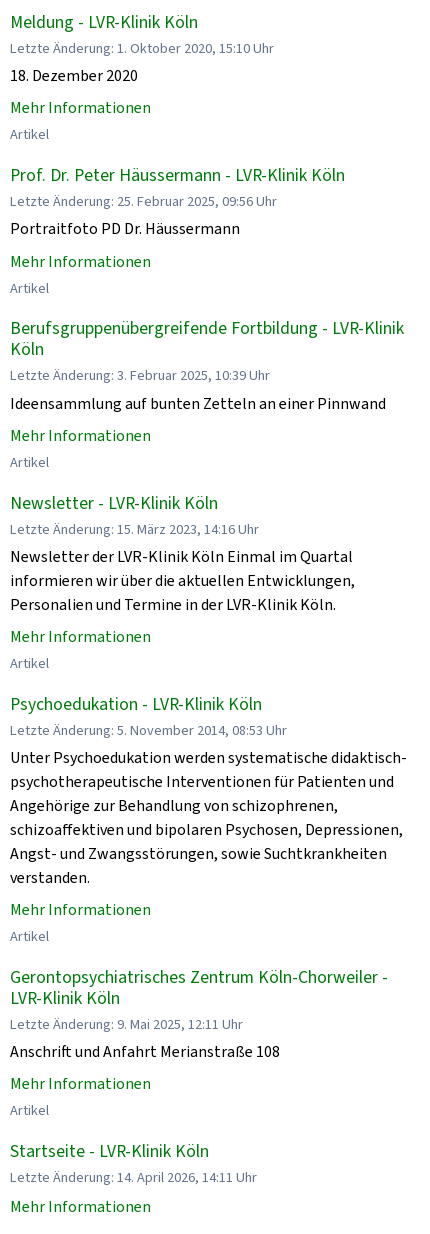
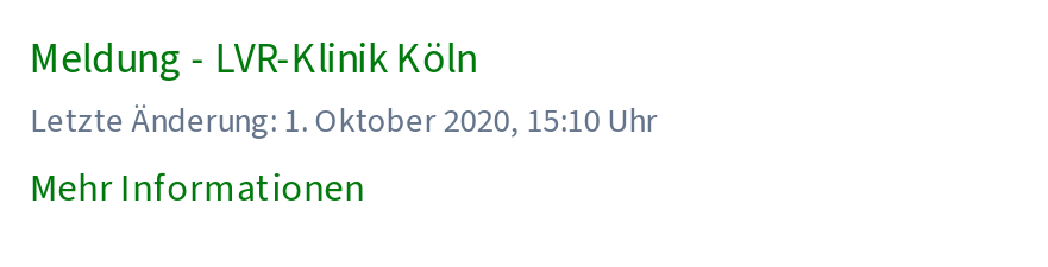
[10,65,407,1187] 18. Dezember 2020 | Mehr Informationen | Artikel | Prof. Dr. Peter Häussermann - LVR-Klinik Köln | Letzte Änderung: 25. Februar 2025, 09:56 Uhr | Portraitfoto PD Dr. Häussermann | Mehr Informationen | Artikel | Berufsgruppenübergreifende Fortbildung - LVR-Klinik | Köln | Letzte Änderung: 3. Februar 2025, 10:39 Uhr | Ideensammlung auf bunten Zetteln an einer Pinnwand | Mehr Informationen | Artikel | Newsletter - LVR-Klinik Köln | Letzte Änderung: 15. März 2023, 14:16 Uhr | Newsletter der LVR-Klinik Köln Einmal im Quartal | informieren wir über die aktuellen Entwicklungen, | Personalien und Termine in der LVR-Klinik Köln. | Mehr Informationen | Artikel | Psychoedukation - LVR-Klinik Köln | Letzte Änderung: 5. November 2014, 08:53 Uhr | Unter Psychoedukation werden systematische didaktisch- | psychotherapeutische Interventionen für Patienten und | Angehörige zur Behandlung von schizophrenen, | schizoaffektiven und bipolaren Psychosen, Depressionen, | Angst- und Zwangsstörungen, sowie Suchtkrankheiten | verstanden. | Mehr Informationen | Artikel | Gerontopsychiatrisches Zentrum Köln-Chorweiler - | LVR-Klinik Köln | Letzte Änderung: 9. Mai 2025, 12:11 Uhr | Anschrift und Anfahrt Merianstraße 108 | Mehr Informationen | Artikel | Startseite - LVR-Klinik Köln | Letzte Änderung: 14. April 2026, 14:11 Uhr -> none

